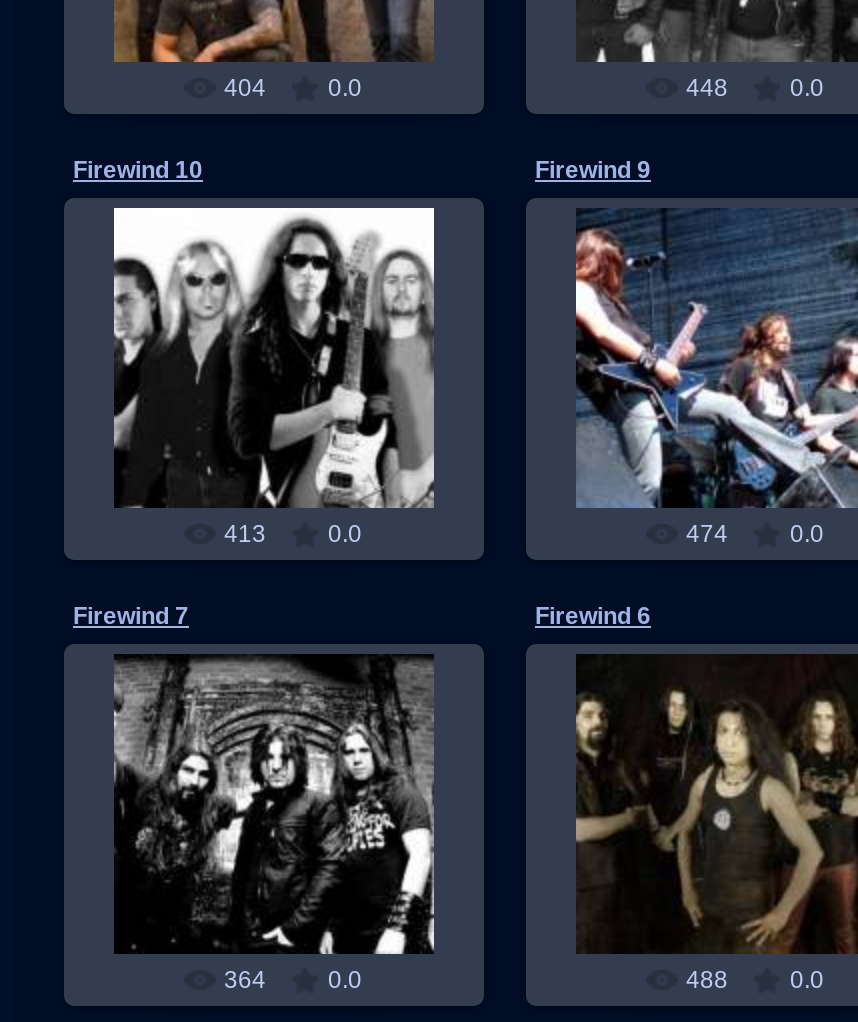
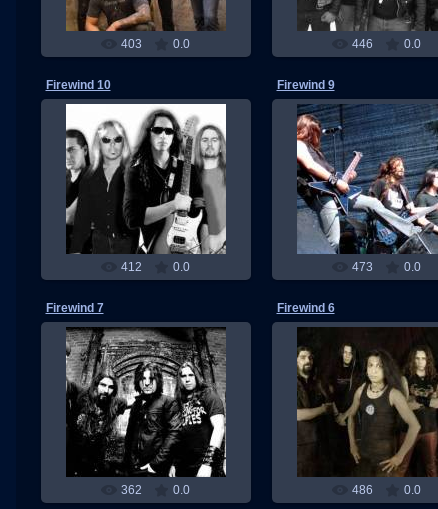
[224,73,266,101] 404 -> [121,36,142,50] 403
[686,73,728,101] 448 -> [352,36,373,50] 446
[224,519,266,547] 413 -> [121,259,142,273] 412
[686,519,728,547] 474 -> [352,259,373,273] 473
[224,965,266,993] 364 -> [121,482,142,496] 362
[686,965,728,993] 488 -> [352,482,373,496] 486

